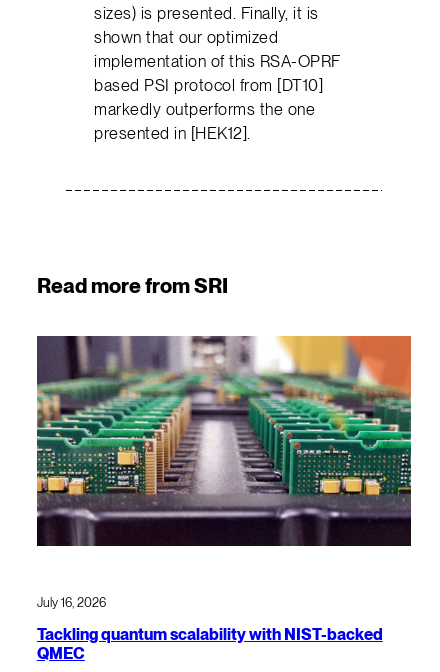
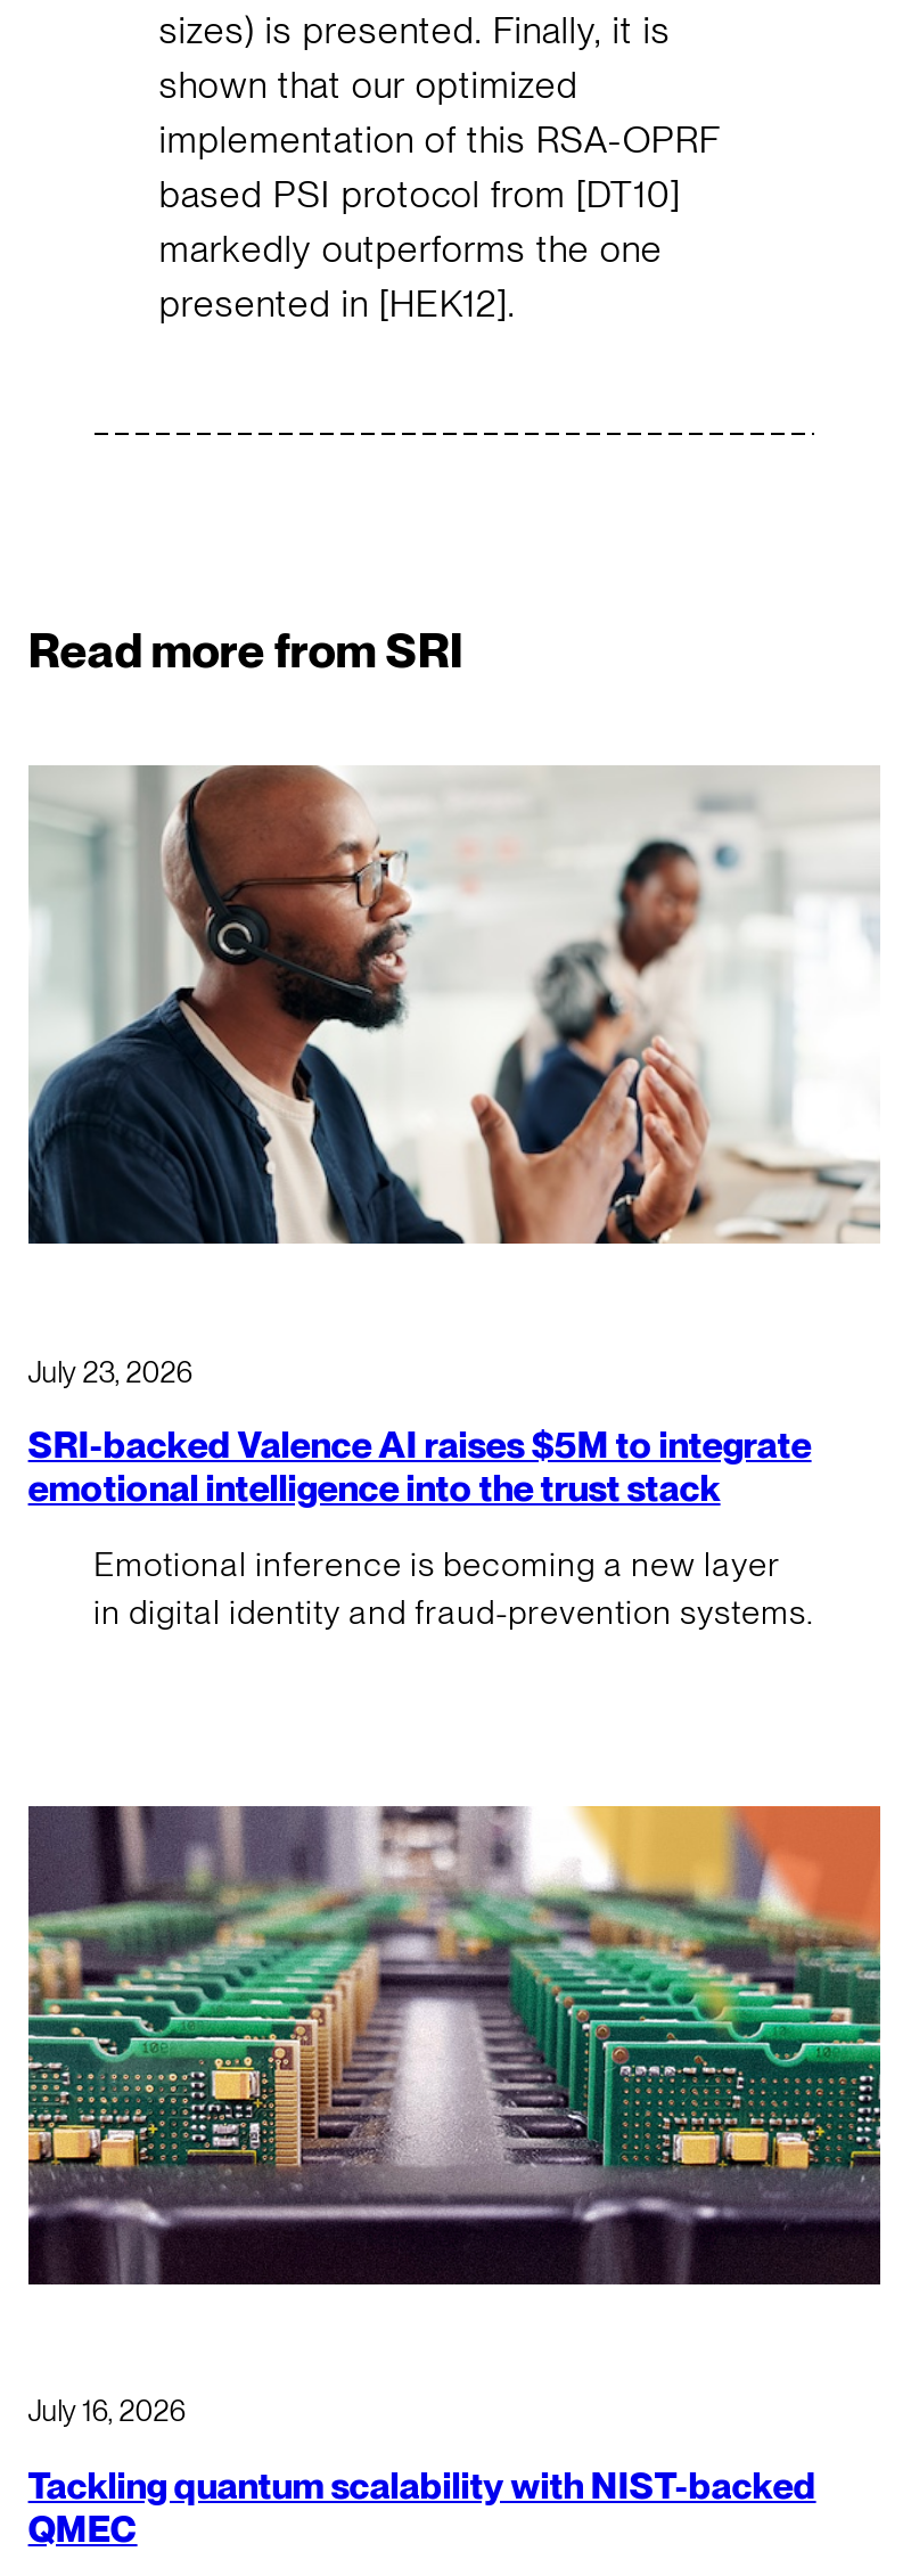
none -> [28,1355,814,1632] July 23, 2026 | SRI-backed Valence AI raises $5M to integrate | emotional intelligence into the trust stack | Emotional inference is becoming a new layer | in digital identity and fraud-prevention systems.
none -> [28,765,880,1246] [image]

